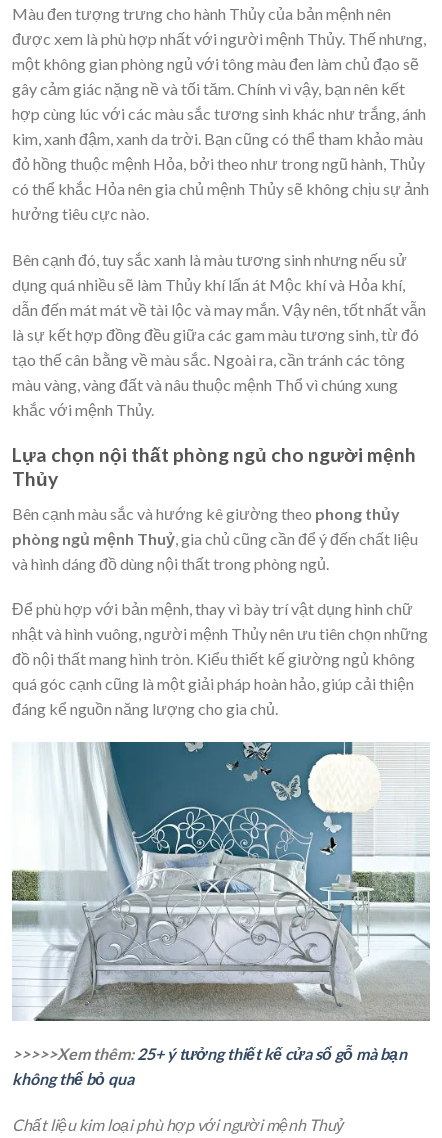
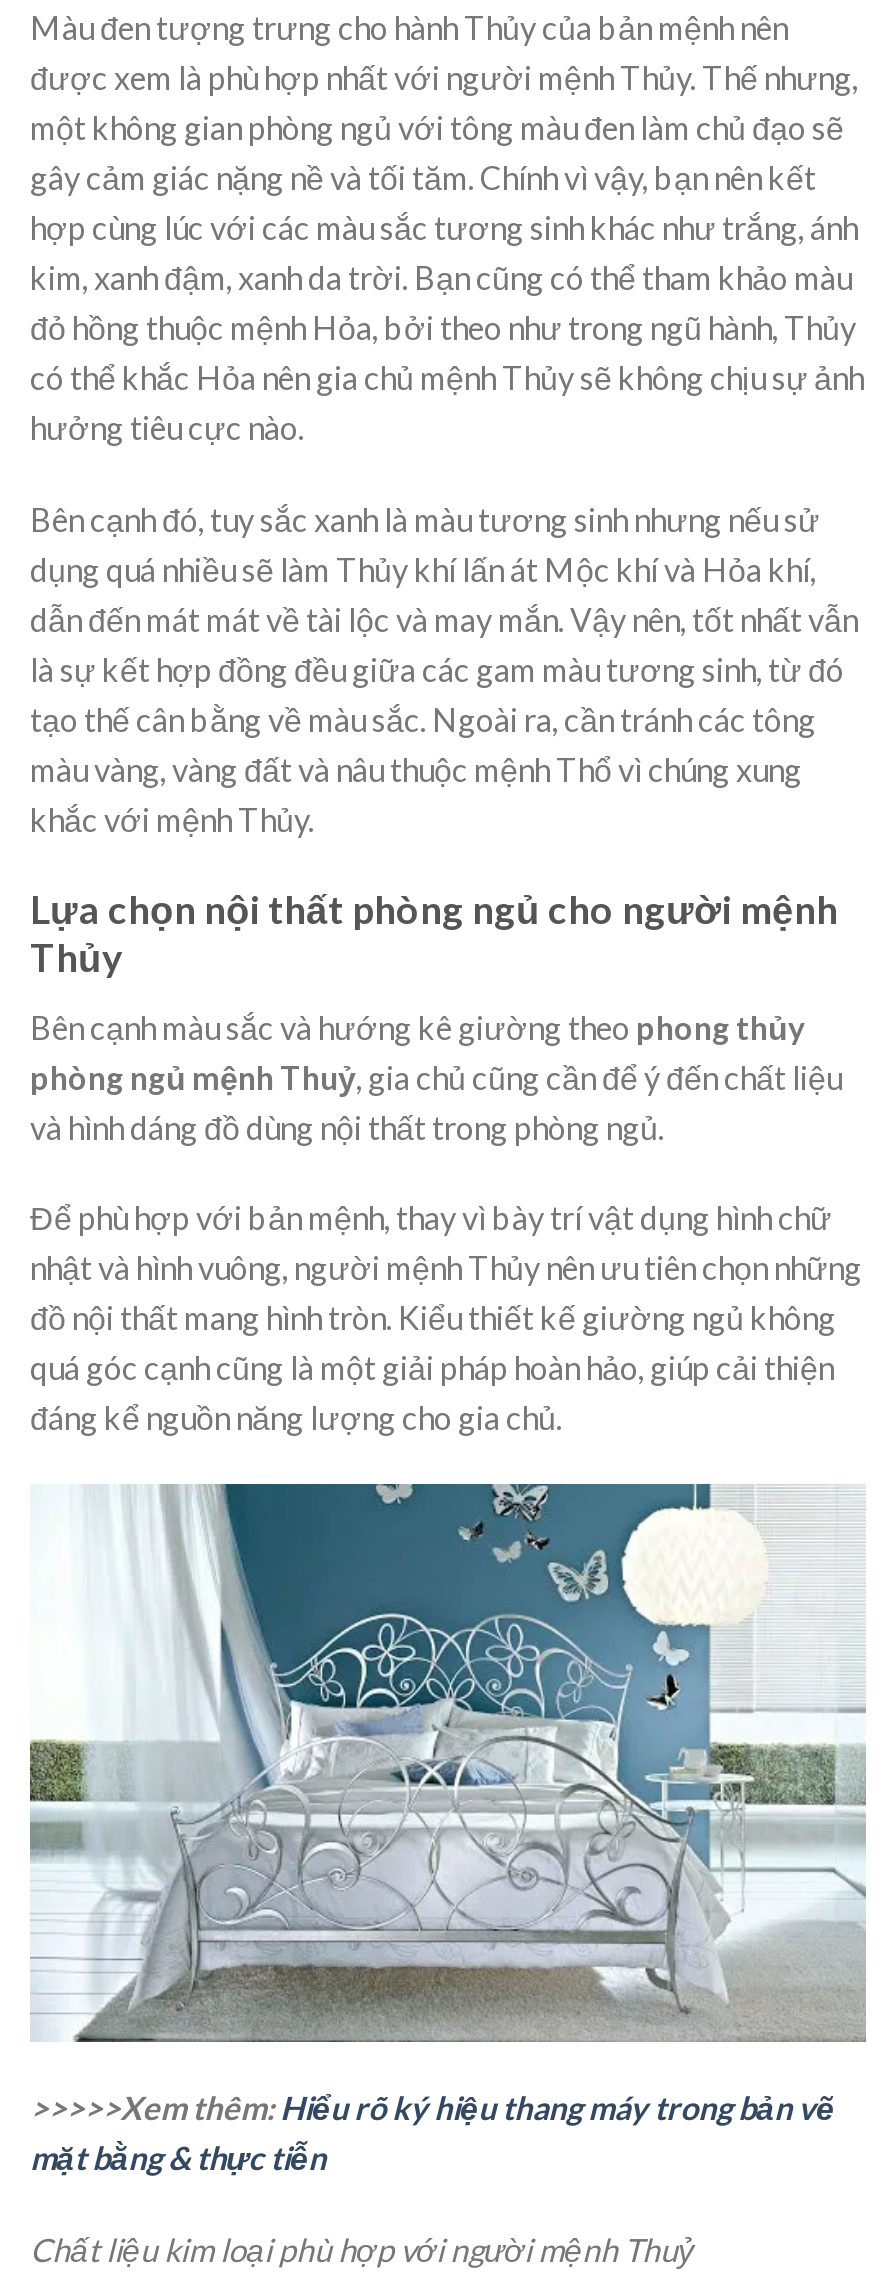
[12,1044,407,1088] >>>>>Xem thêm: 25+ ý tưởng thiết kế cửa sổ gỗ mà bạn | không thể bỏ qua -> [30,2089,834,2177] >>>>>Xem thêm: Hiểu rõ ký hiệu thang máy trong bản vẽ | mặt bằng & thực tiễn

